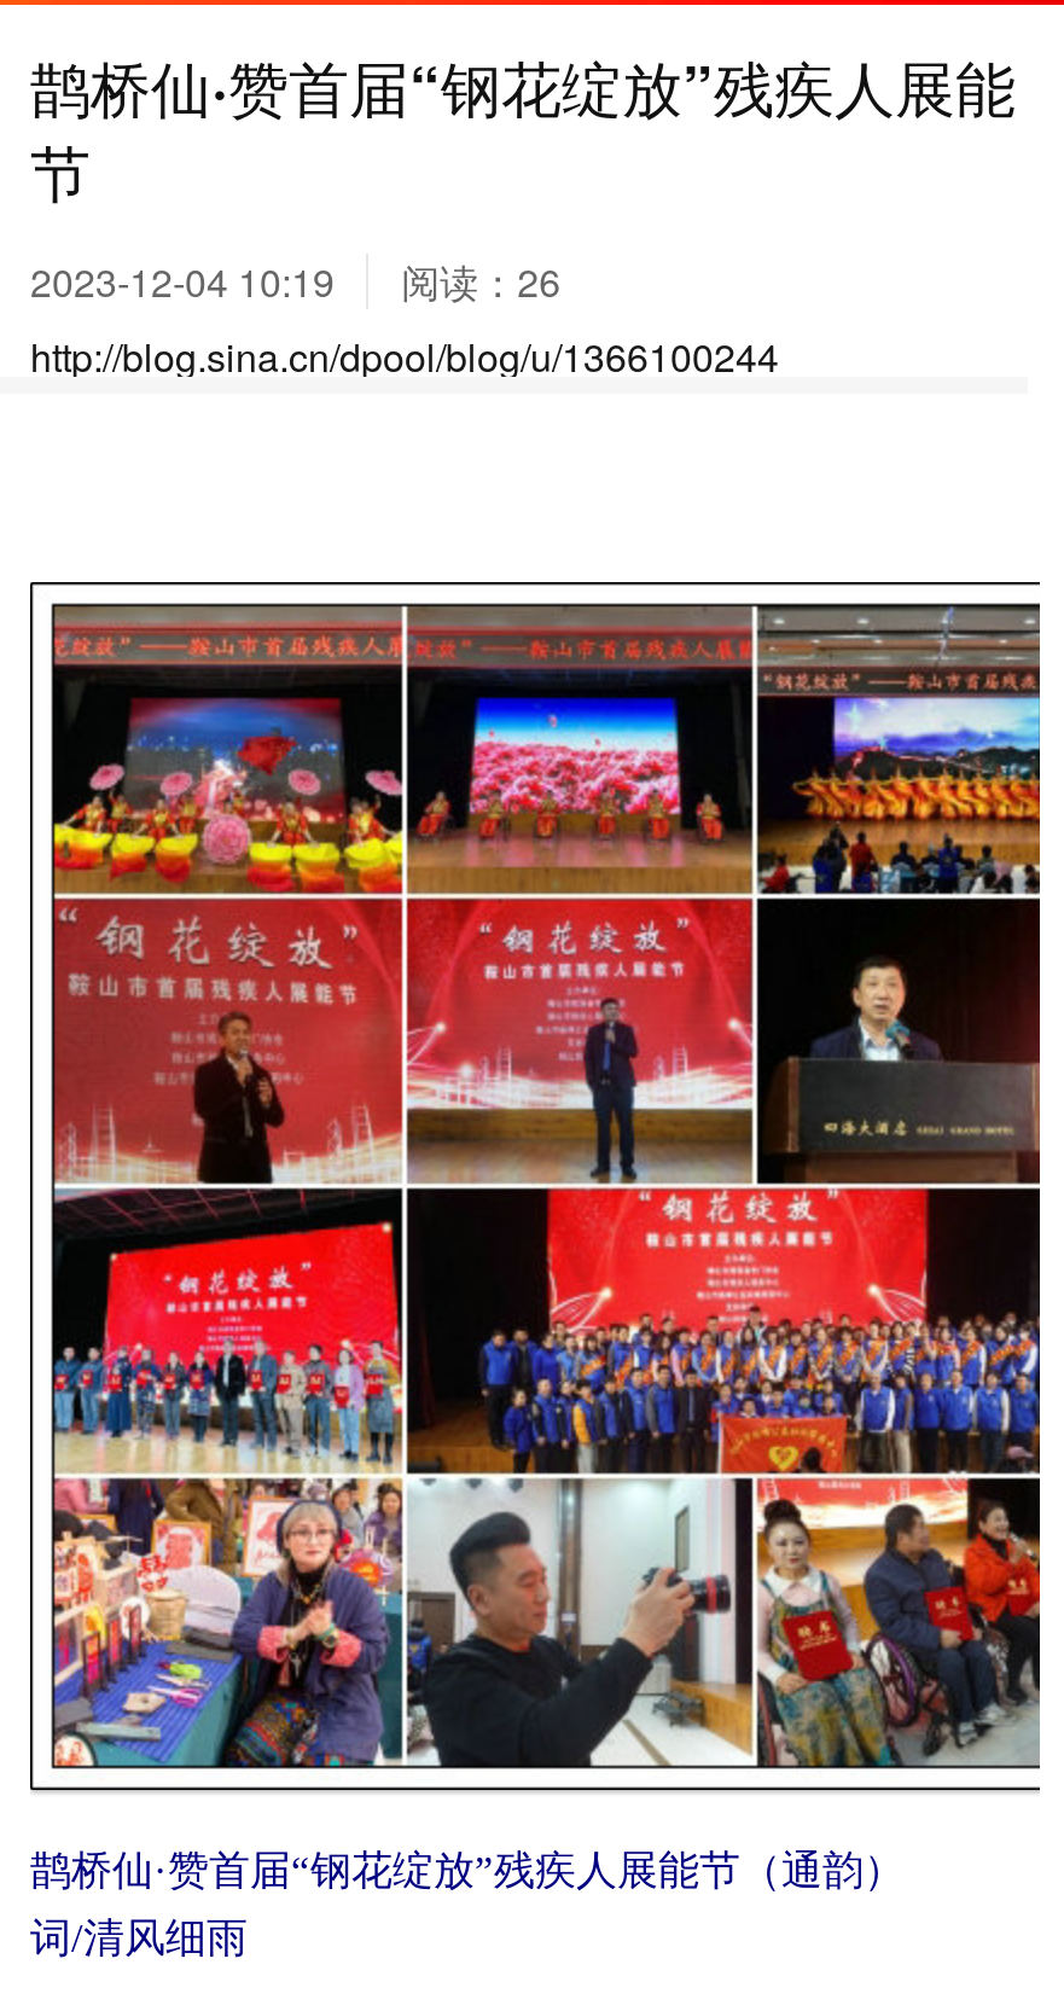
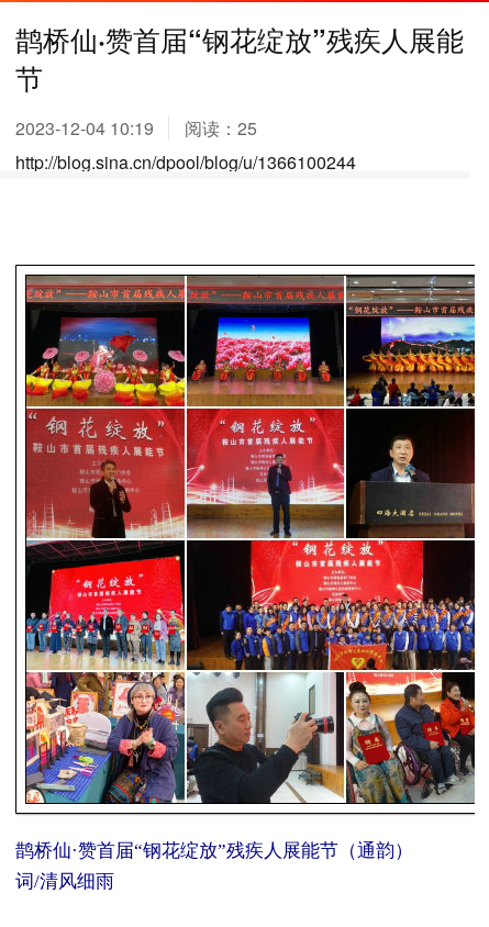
[30,254,561,309] 2023-12-04 10:19 阅读：26 -> [15,115,257,141] 2023-12-04 10:19 阅读：25

